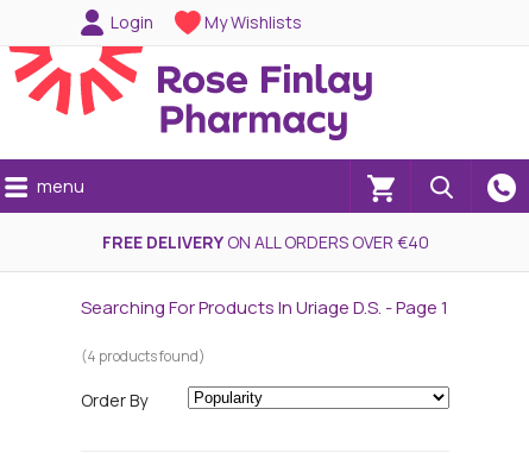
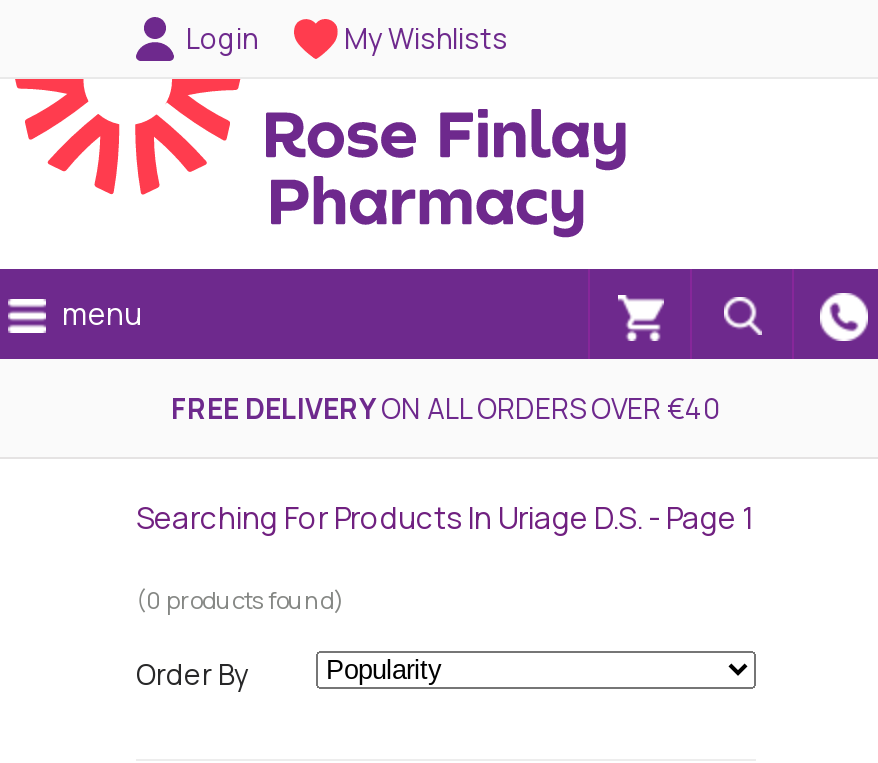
[81,346,206,366] (4 products found) -> [136,583,346,617] (0 products found)

